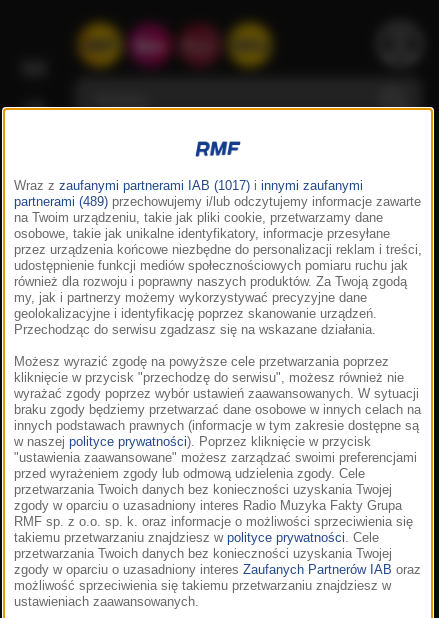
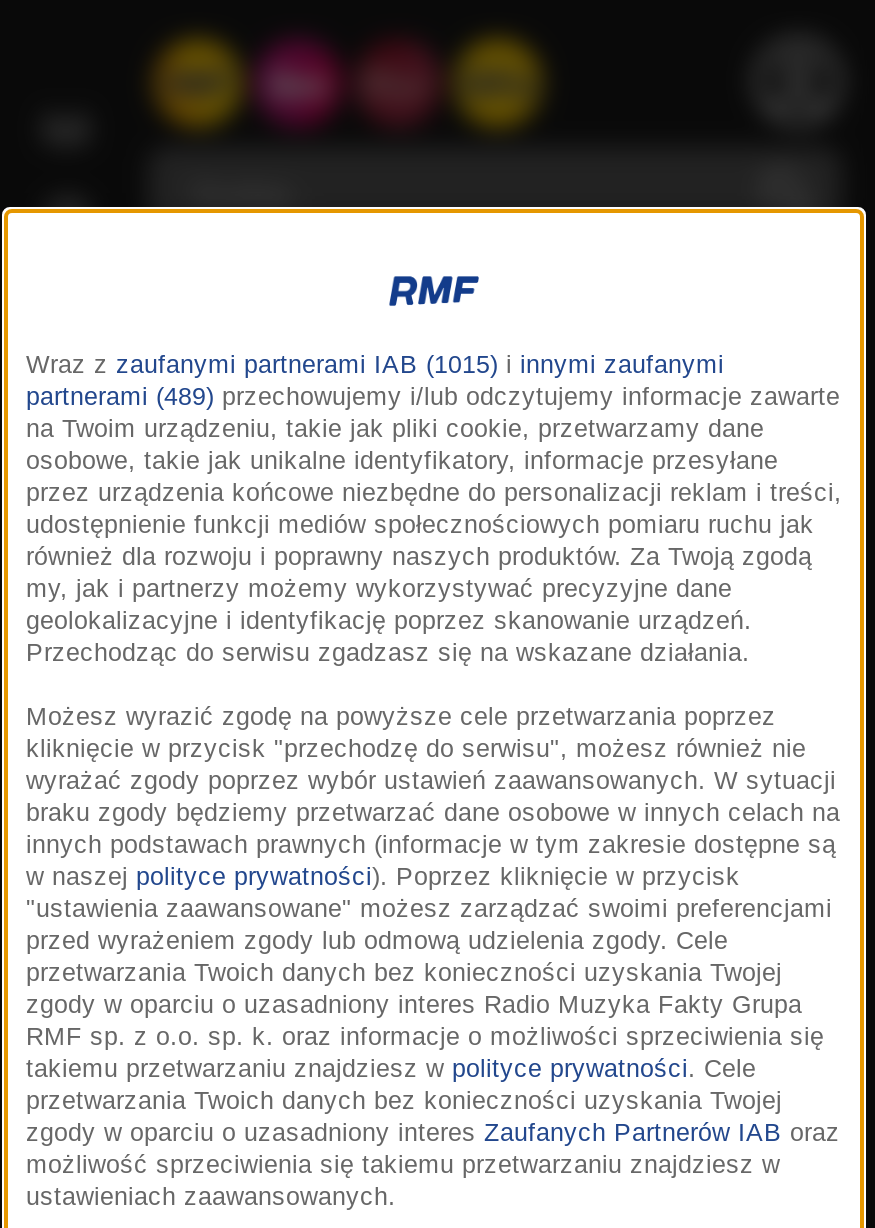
[14,179,363,193] Wraz z zaufanymi partnerami IAB (1017) i innymi zaufanymi -> [26,351,724,379] Wraz z zaufanymi partnerami IAB (1015) i innymi zaufanymi

